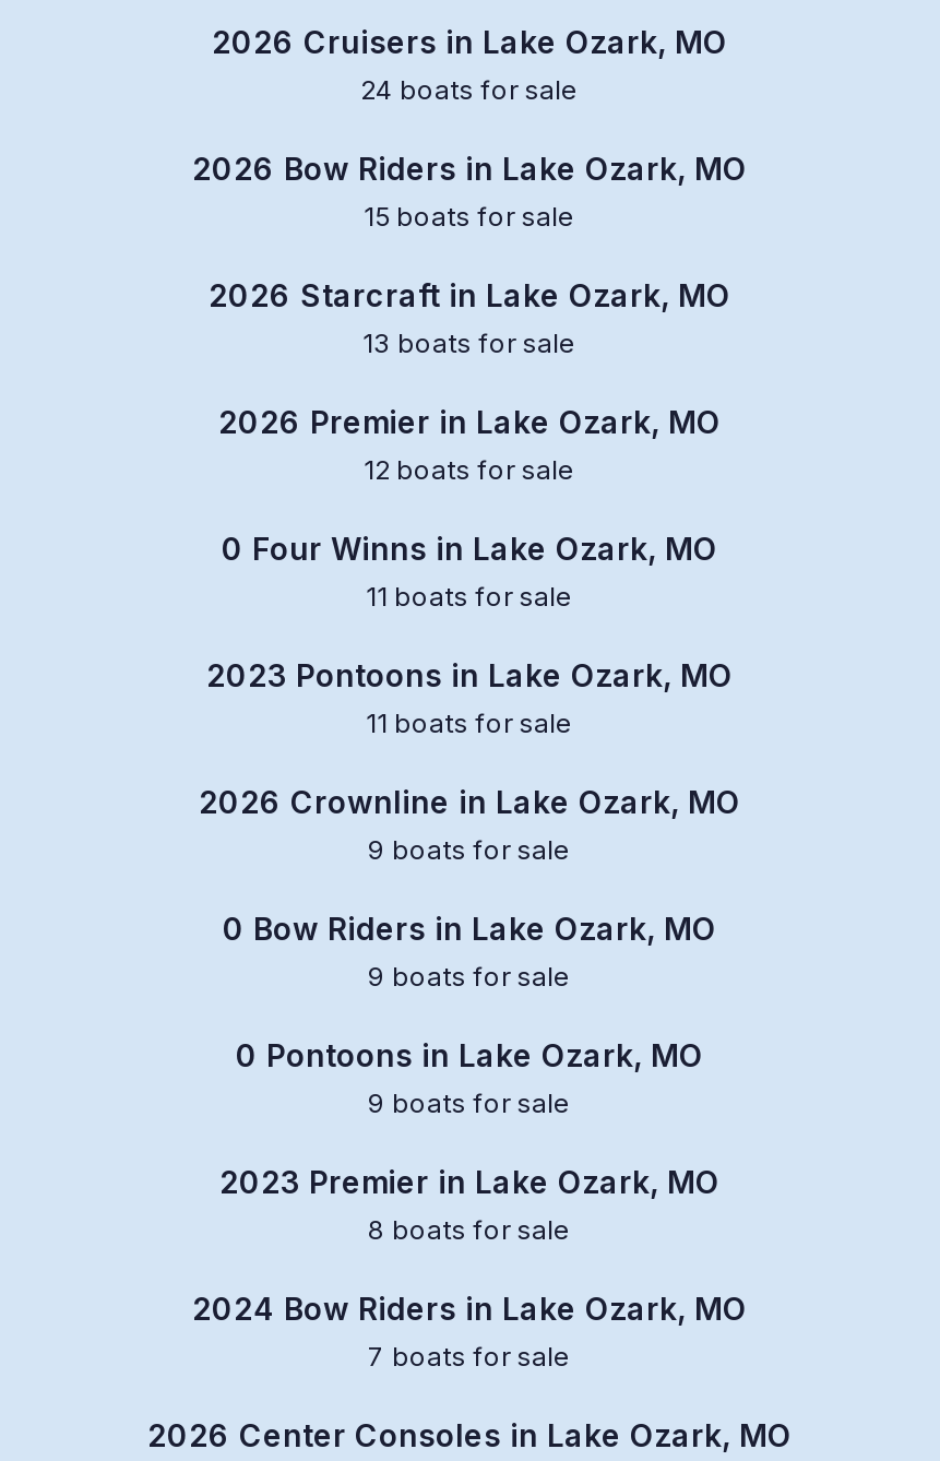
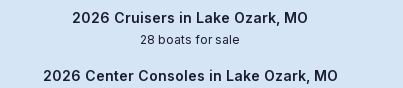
[192,73,747,1372] 24 boats for sale | 2026 Bow Riders in Lake Ozark, MO | 15 boats for sale | 2026 Starcraft in Lake Ozark, MO | 13 boats for sale | 2026 Premier in Lake Ozark, MO | 12 boats for sale | 0 Four Winns in Lake Ozark, MO | 11 boats for sale | 2023 Pontoons in Lake Ozark, MO | 11 boats for sale | 2026 Crownline in Lake Ozark, MO | 9 boats for sale | 0 Bow Riders in Lake Ozark, MO | 9 boats for sale | 0 Pontoons in Lake Ozark, MO | 9 boats for sale | 2023 Premier in Lake Ozark, MO | 8 boats for sale | 2024 Bow Riders in Lake Ozark, MO | 7 boats for sale -> [140,32,240,47] 28 boats for sale

